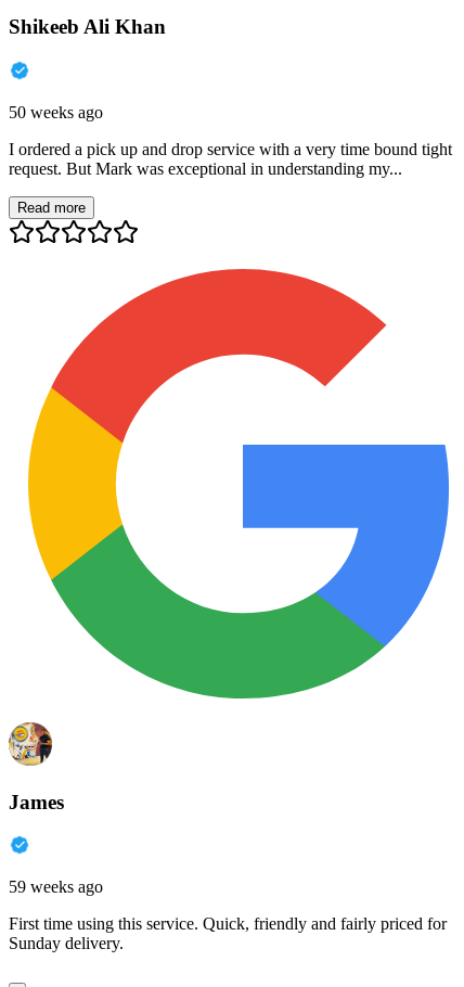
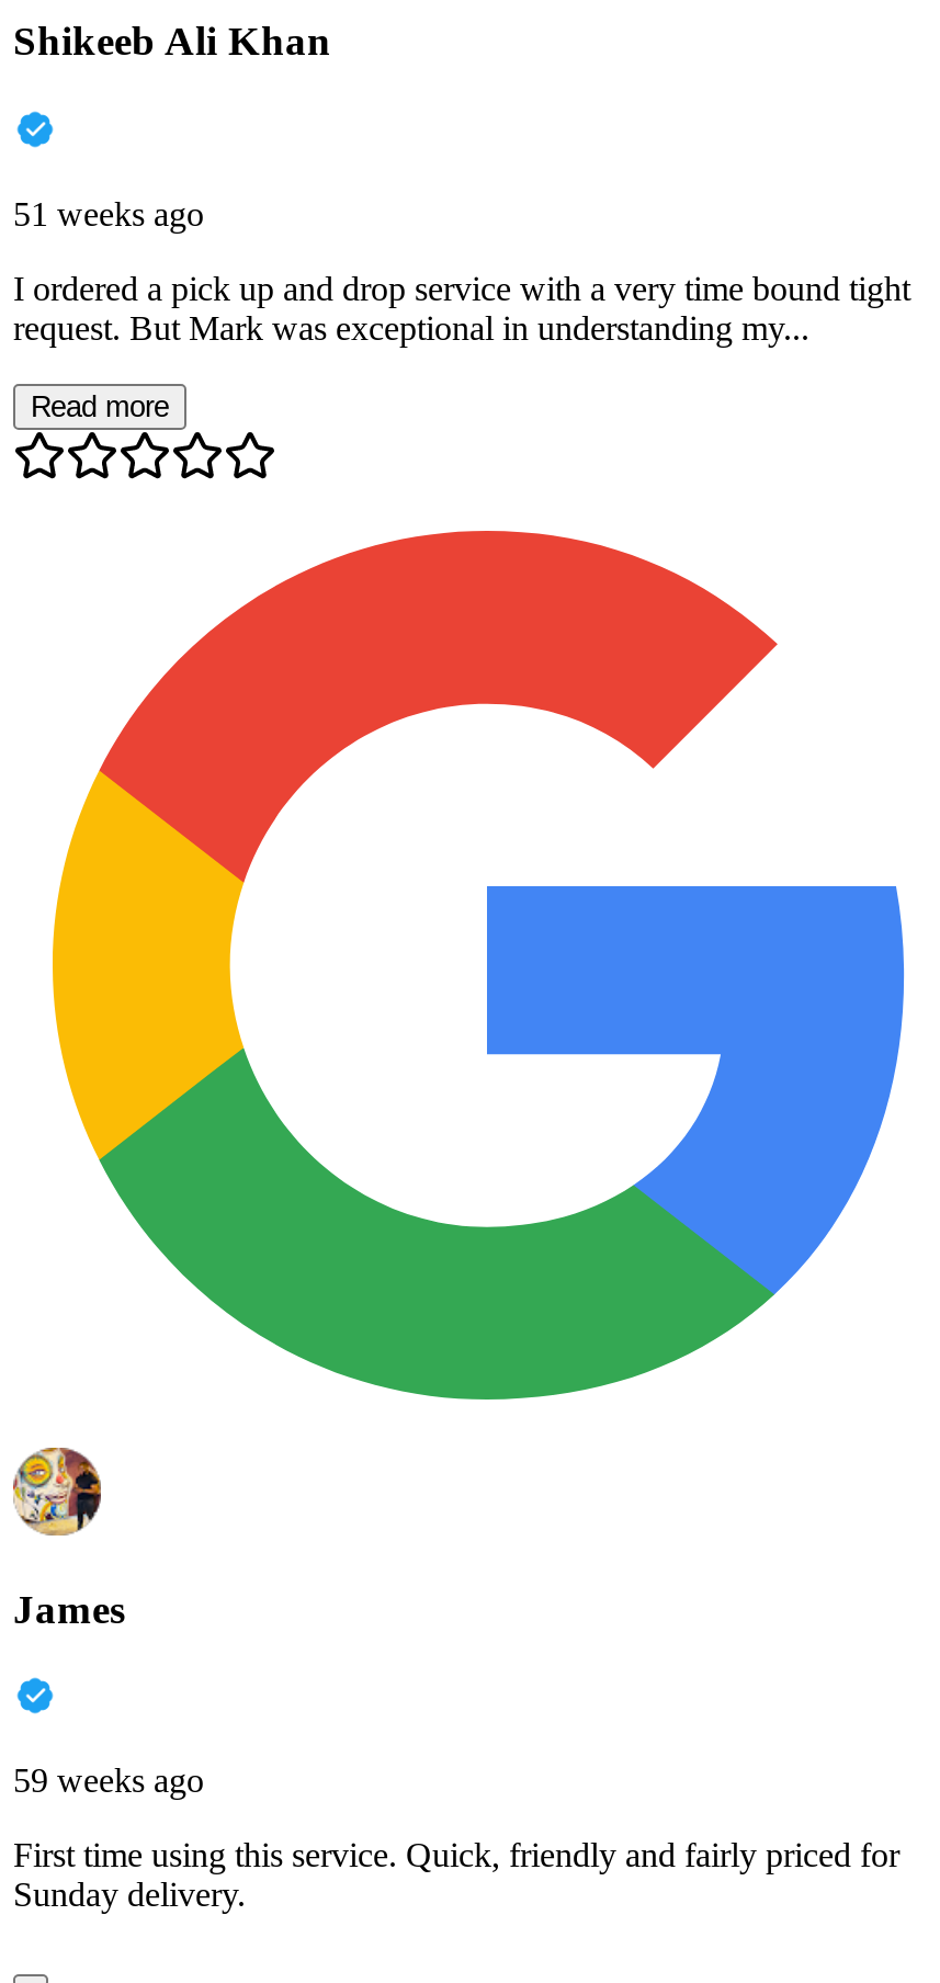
[9,103,103,121] 50 weeks ago -> [13,195,204,233] 51 weeks ago

